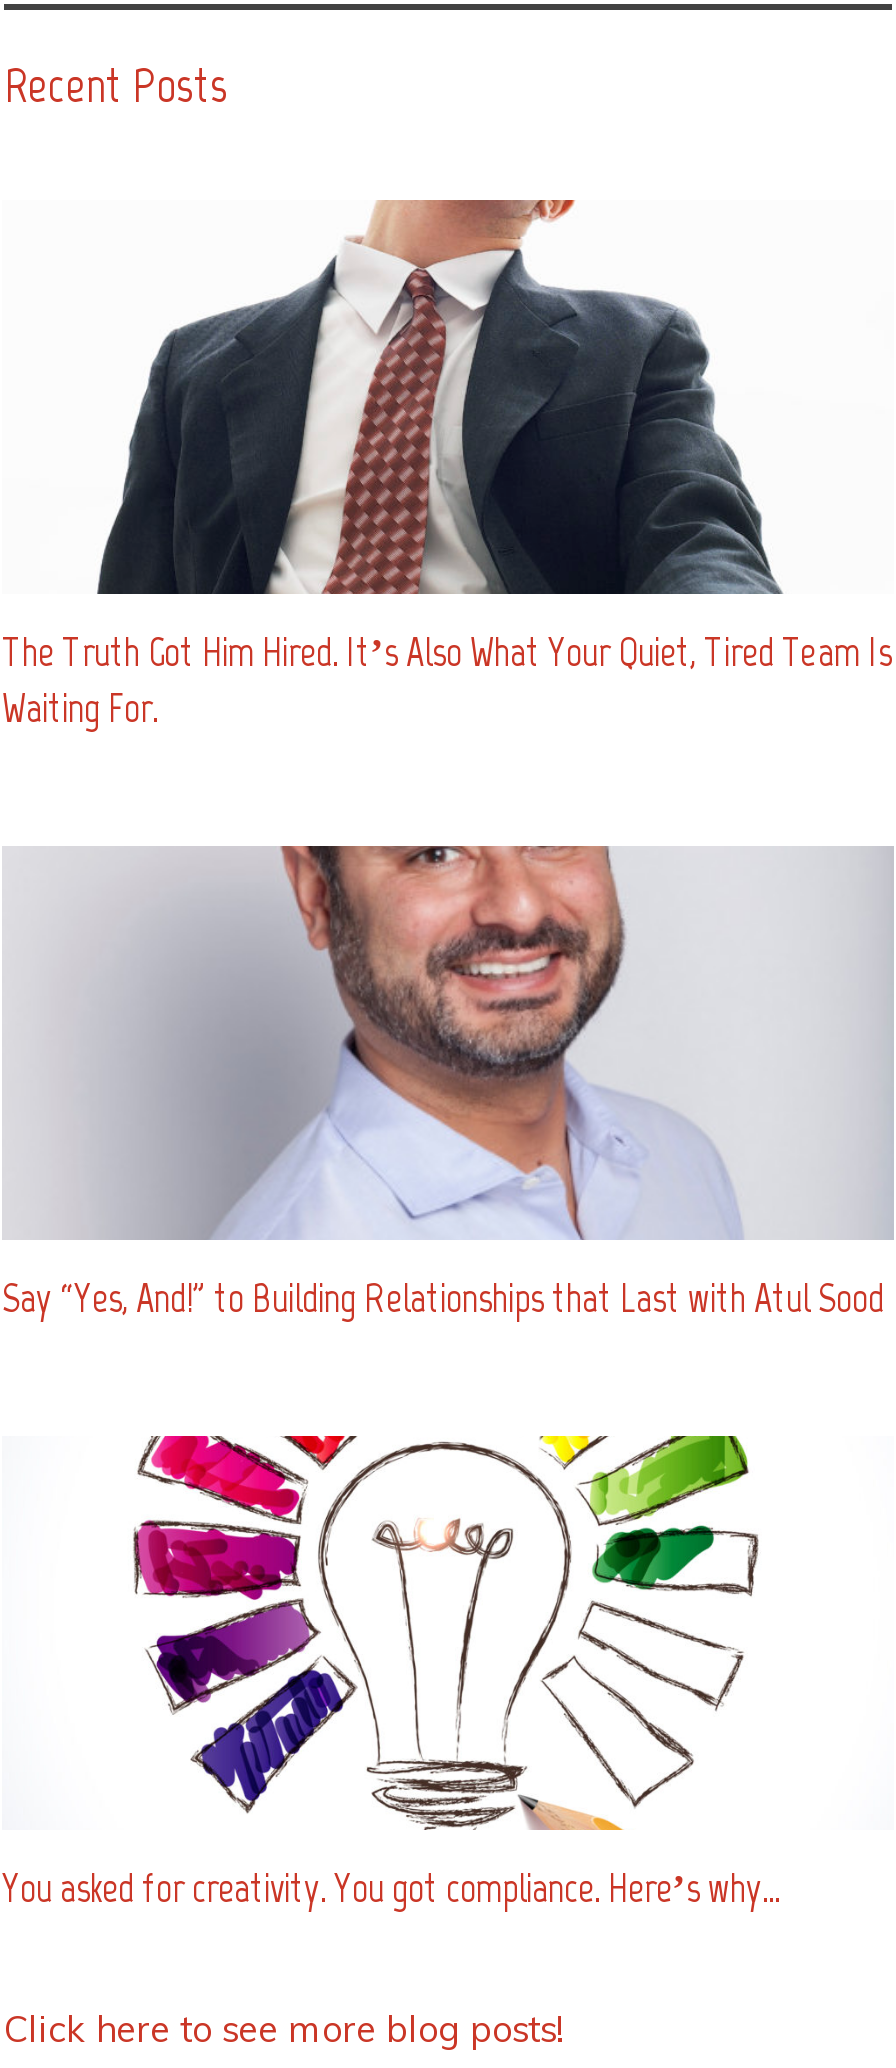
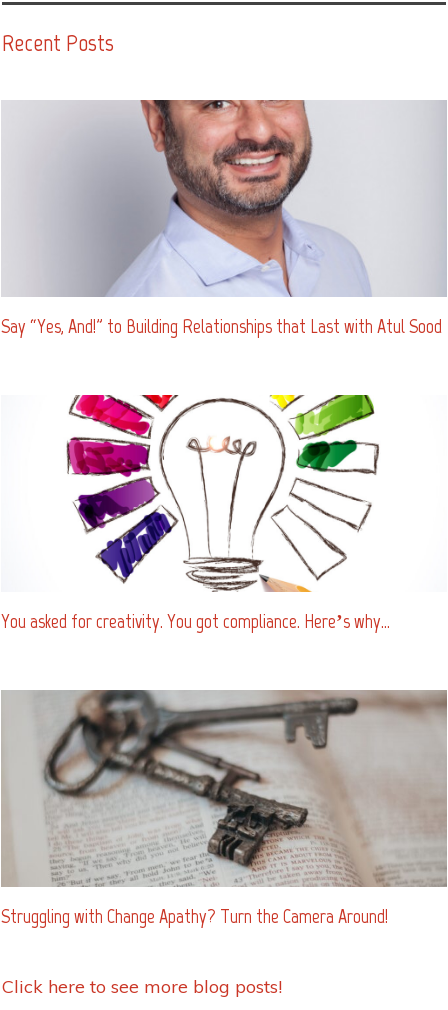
[2,198,892,732] [image] | The Truth Got Him Hired. It’s Also What Your Quiet, Tired Team Is | Waiting For. -> none
moved [2,842,884,1912] -> [1,98,442,633]: [image] | Say “Yes, And!” to Building Relationships that Last with Atul Sood | You asked for creativity. You got compliance. Here’s why…
none -> [1,689,445,928] [image] | Struggling with Change Apathy? Turn the Camera Around!

